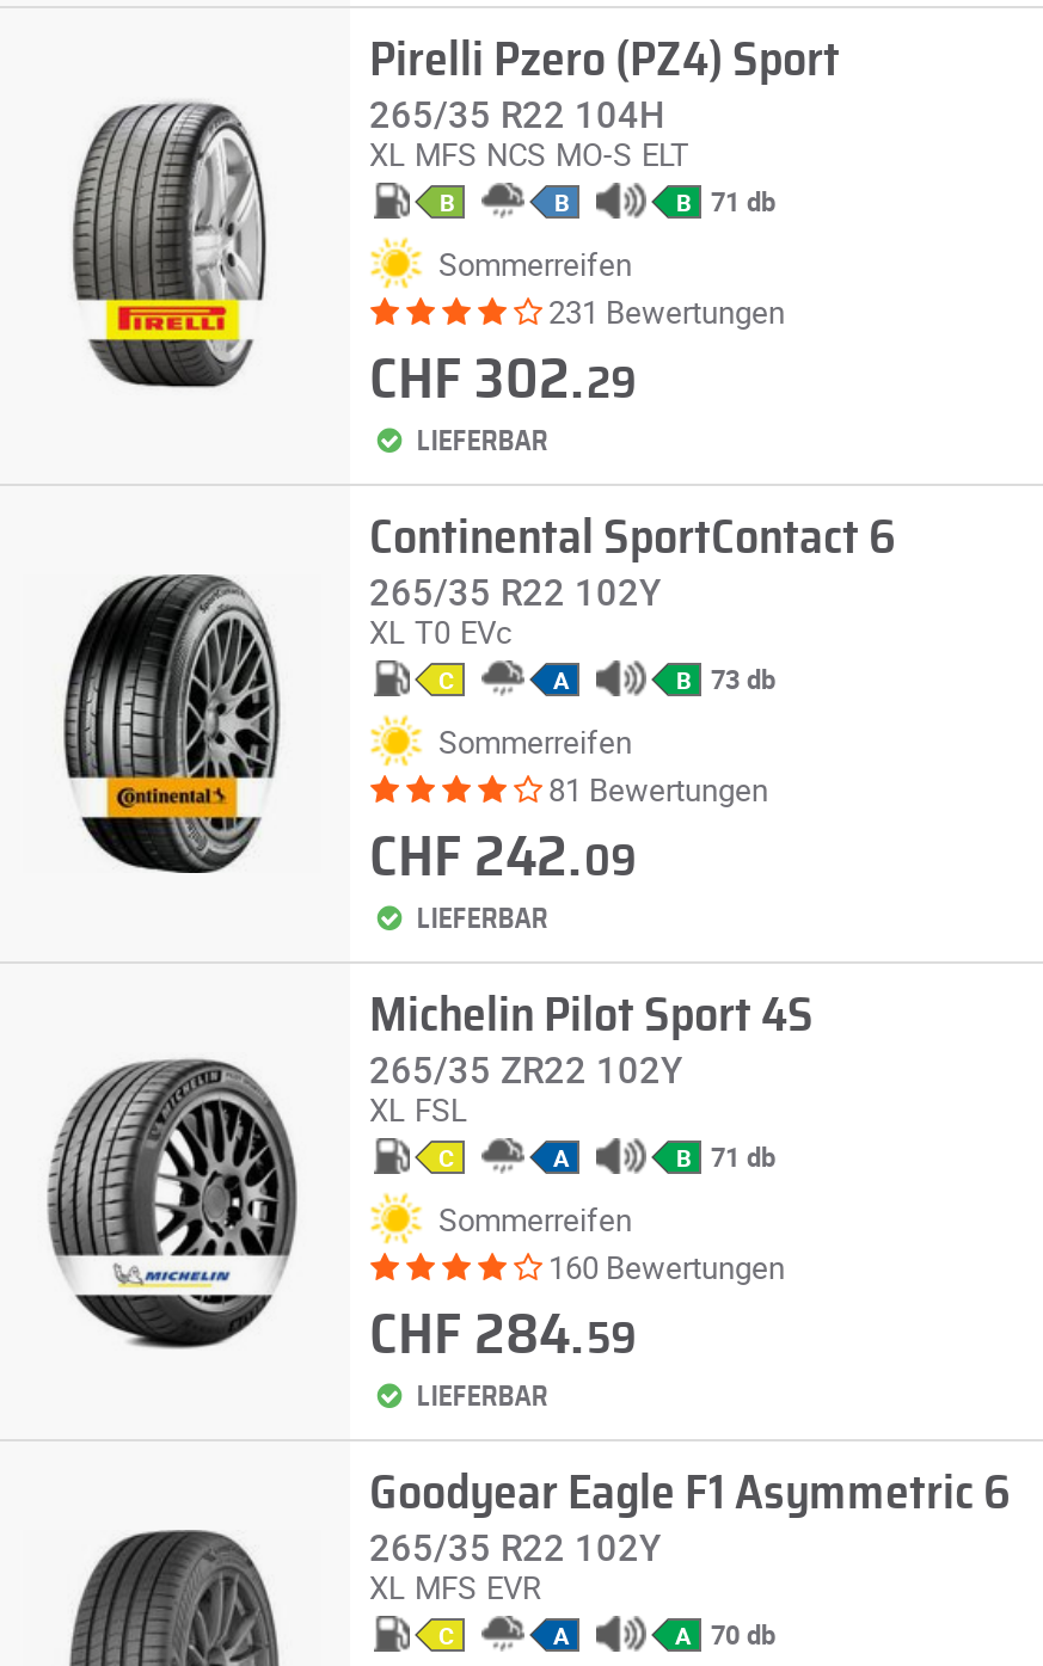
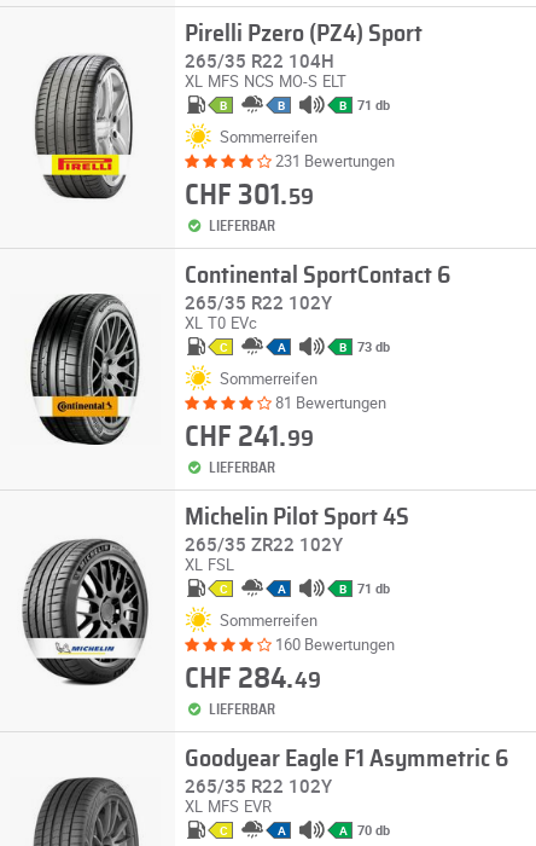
[369,352,637,410] CHF 302.29 -> [185,181,314,210] CHF 301.59
[369,830,637,887] CHF 242.09 -> [185,423,314,452] CHF 241.99
[369,1308,637,1365] CHF 284.59 -> [185,665,321,694] CHF 284.49

